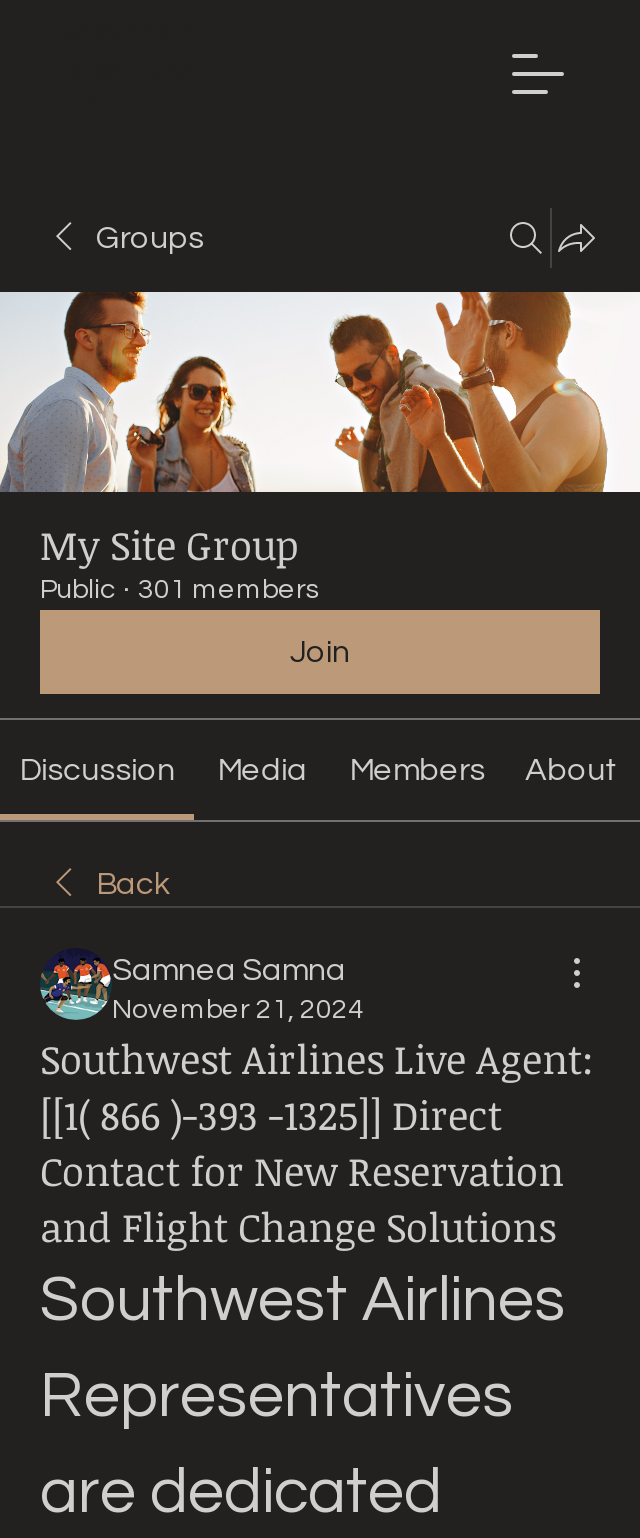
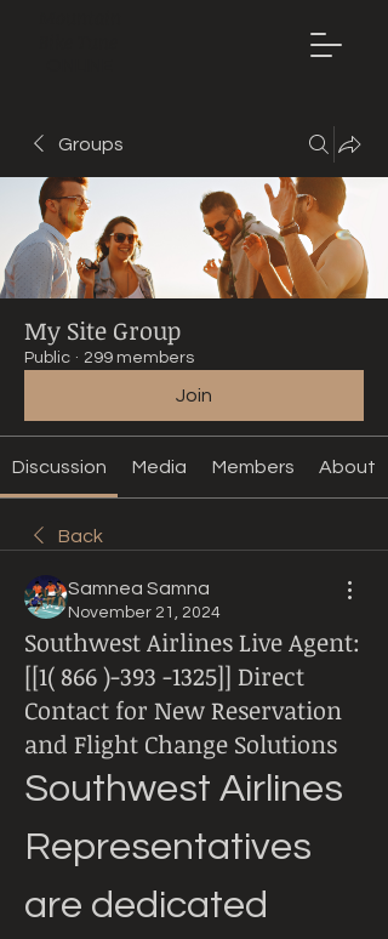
[40,576,320,604] Public · 301 members -> [24,349,194,366] Public · 299 members

